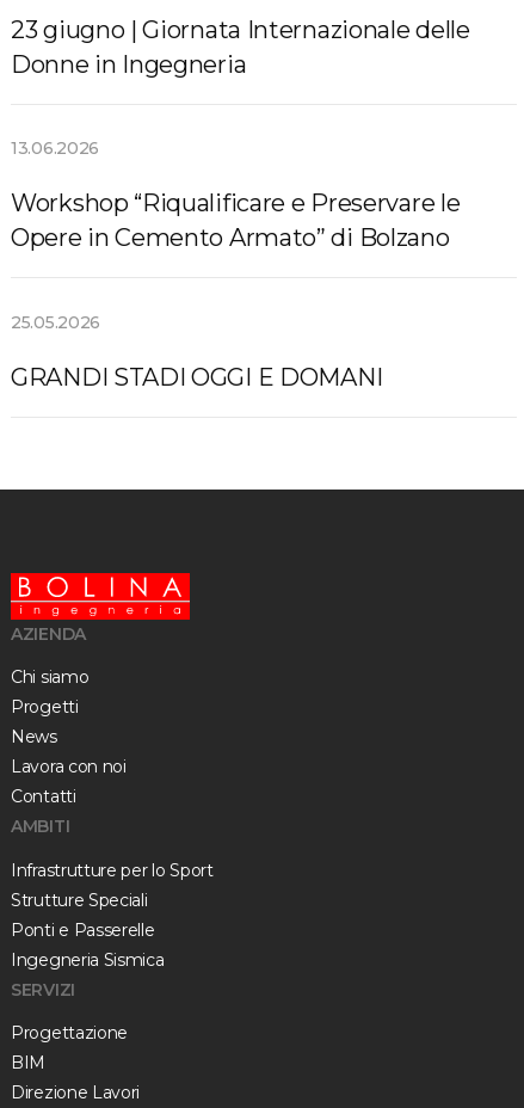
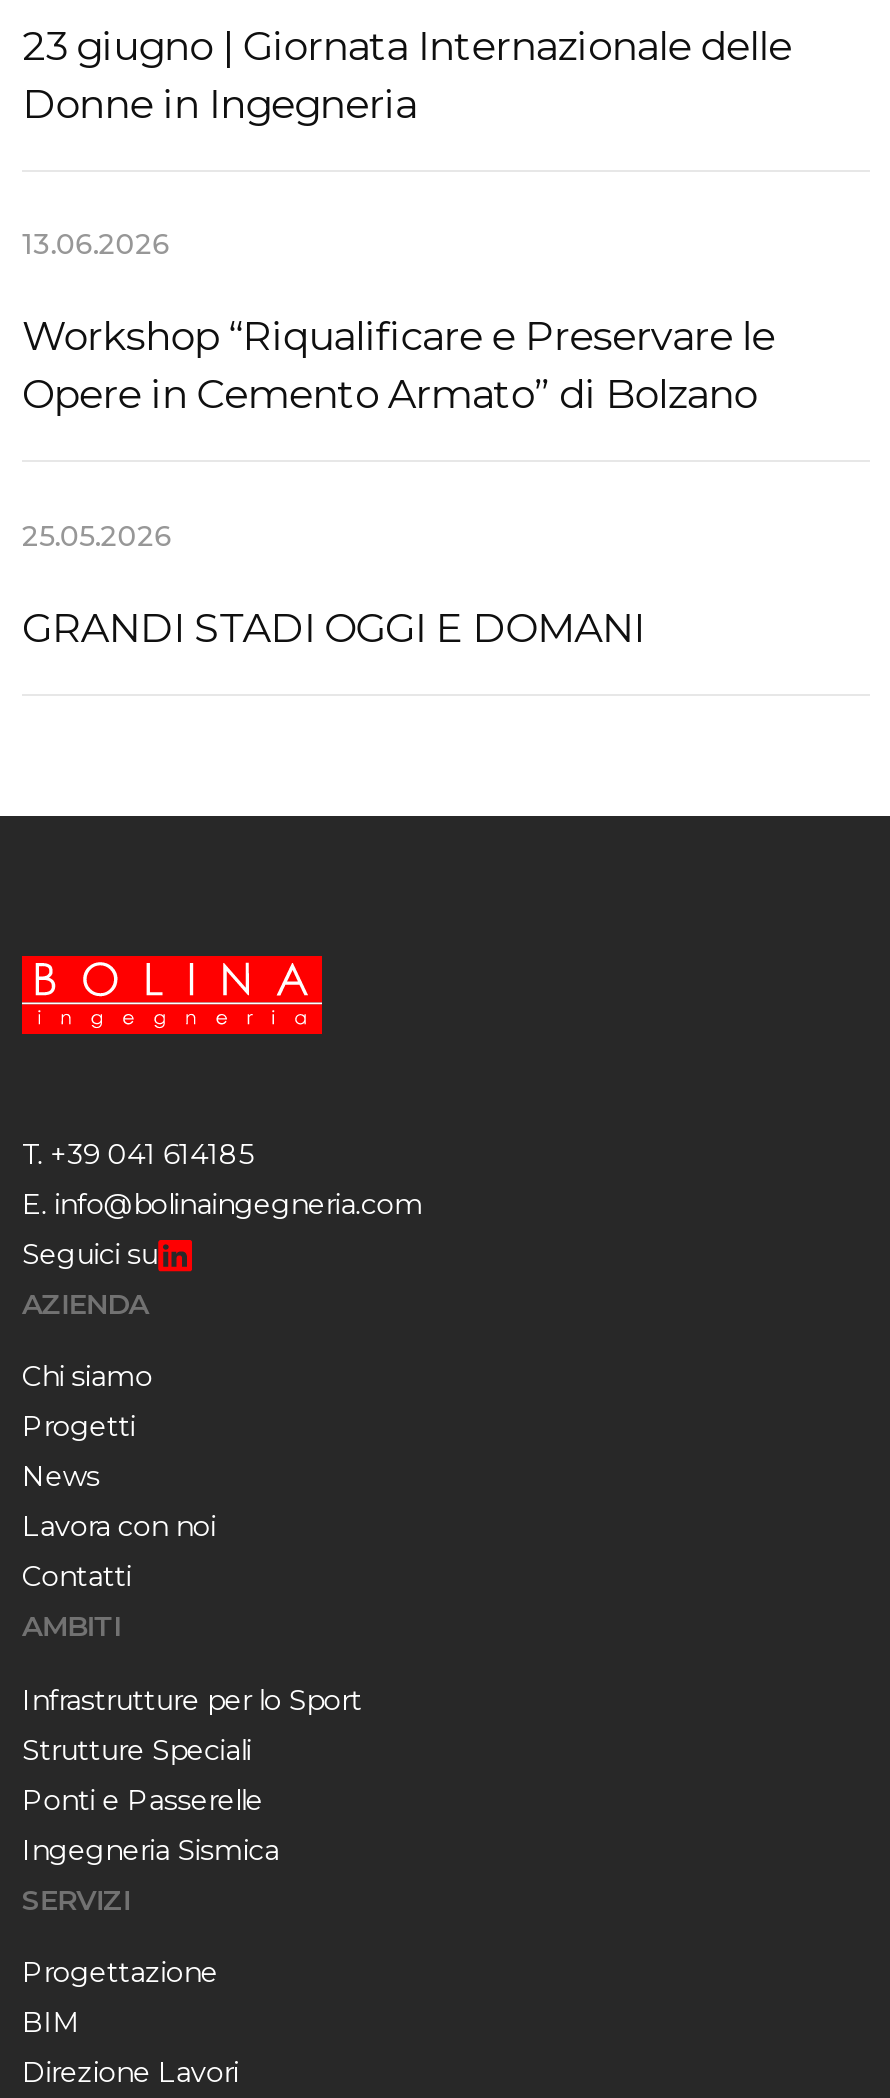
none -> [22,1136,423,1272] T. +39 041 614185 | E. info@bolinaingegneria.com | Seguici su

